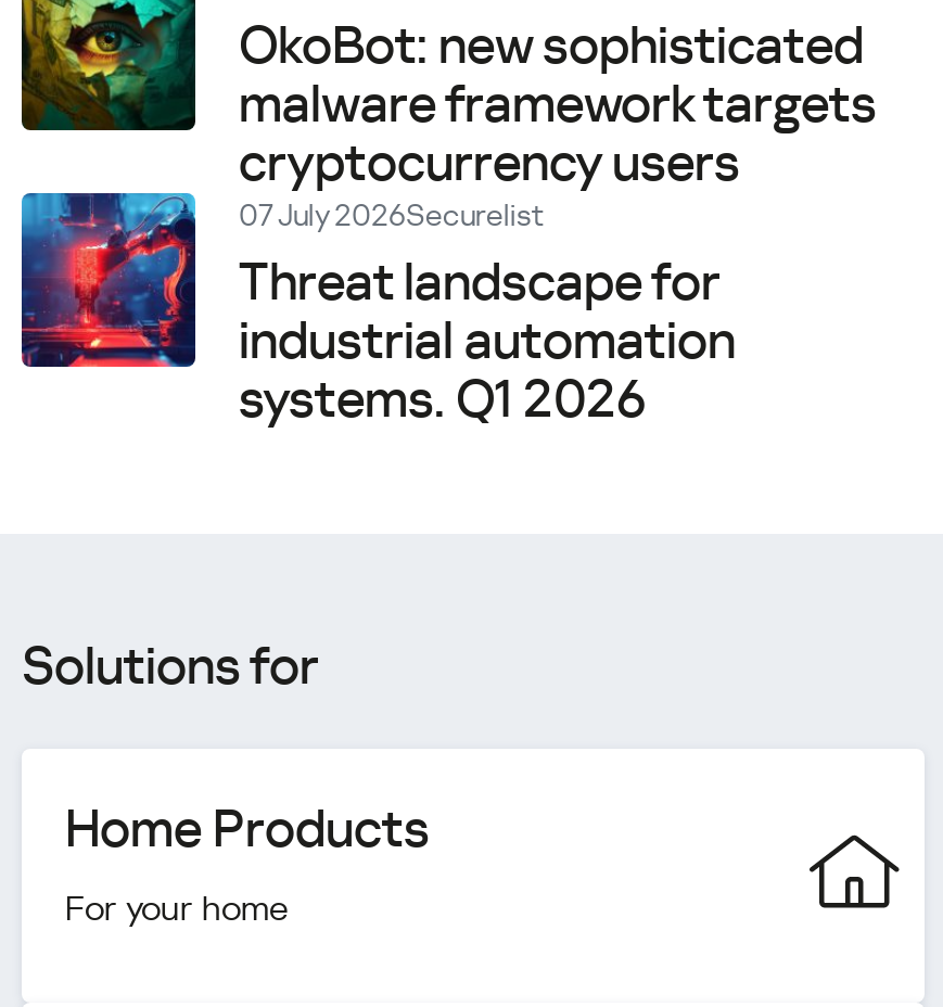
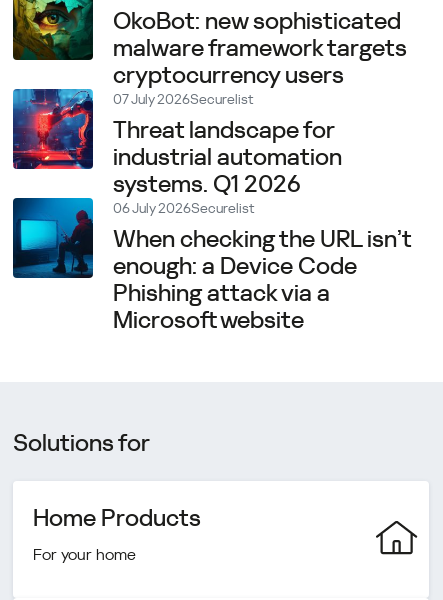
none -> [12,197,411,334] [image] | 06 July 2026Securelist | When checking the URL isn’t | enough: a Device Code | Phishing attack via a | Microsoft website

